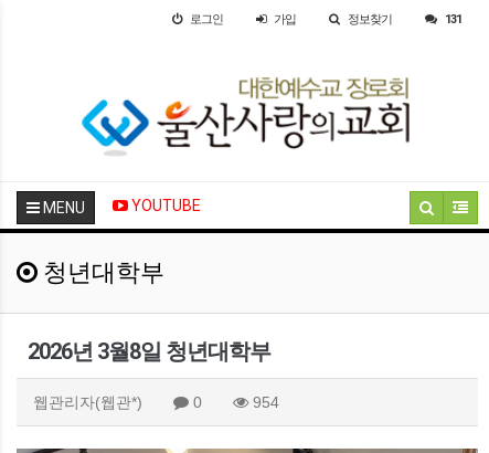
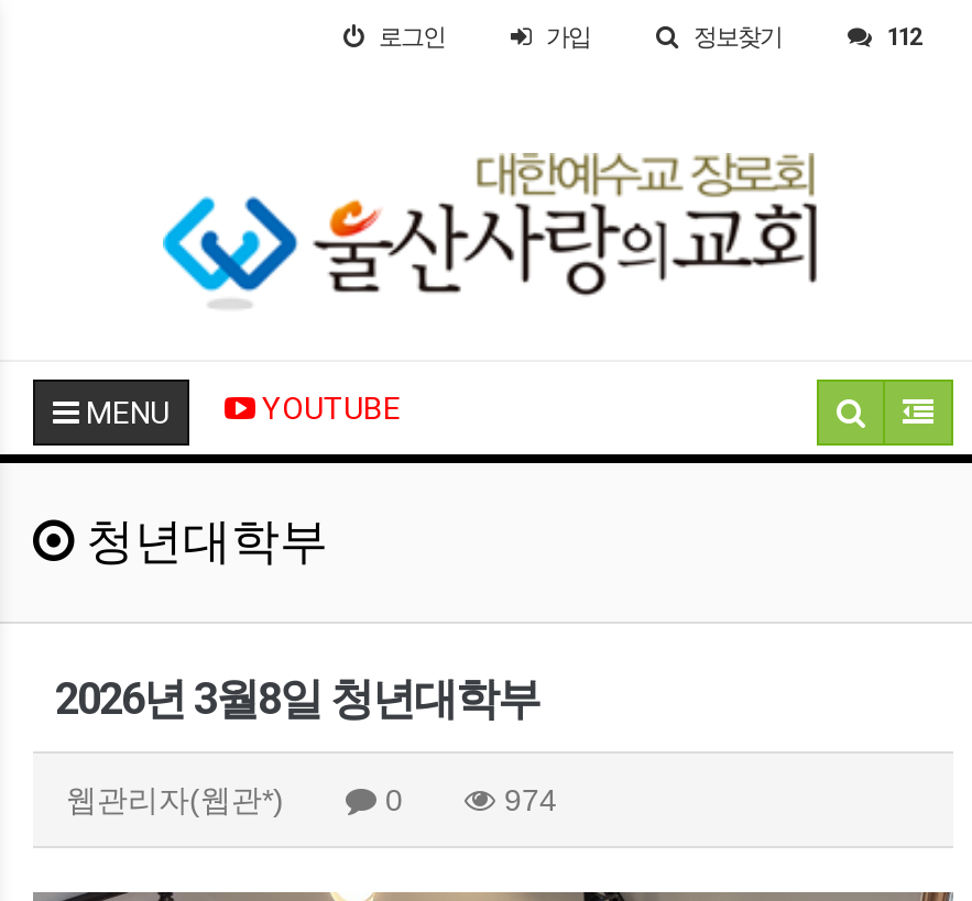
[445,12,461,27] 131 -> [887,23,920,52] 112
[248,393,279,411] 954 -> [495,781,557,817] 974

